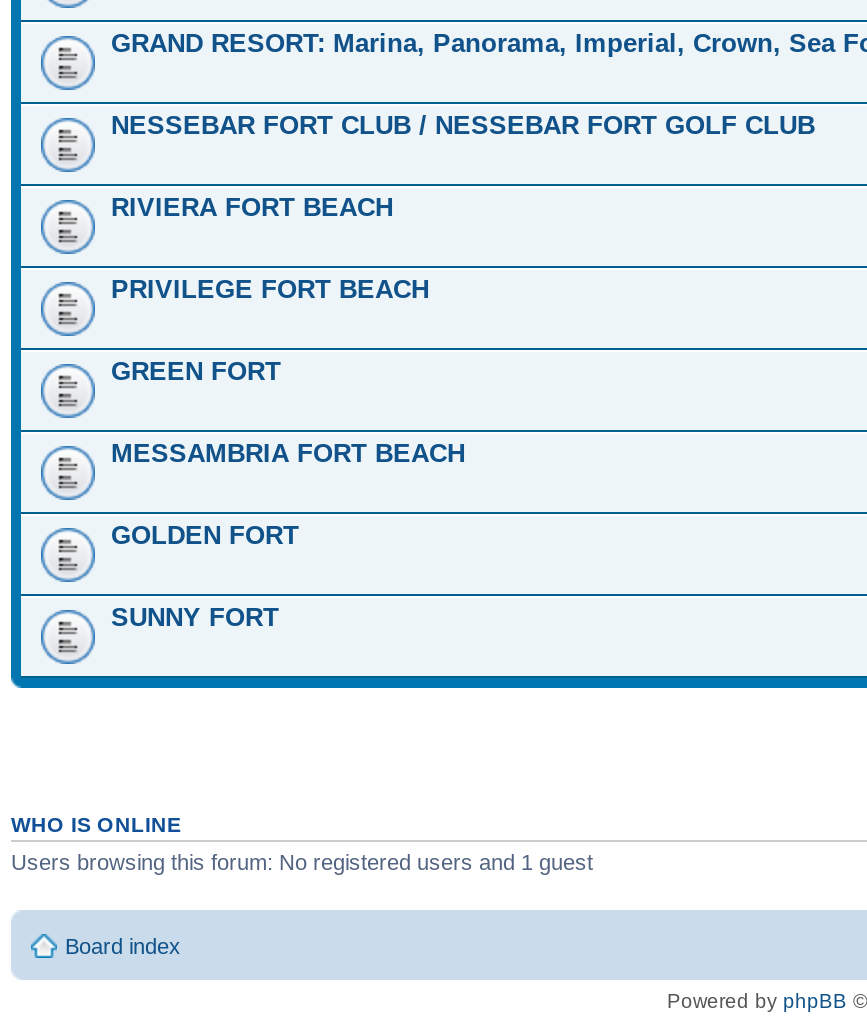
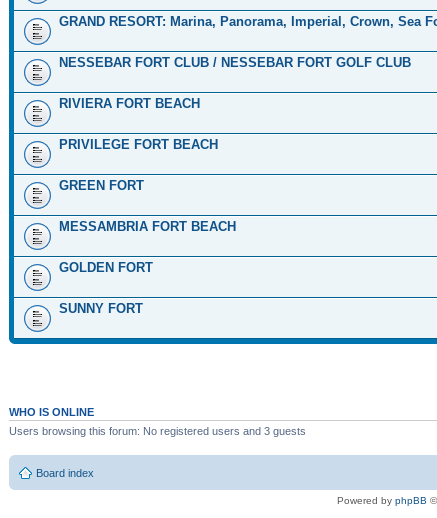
[11,850,593,874] Users browsing this forum: No registered users and 1 guest -> [9,425,306,437] Users browsing this forum: No registered users and 3 guests

